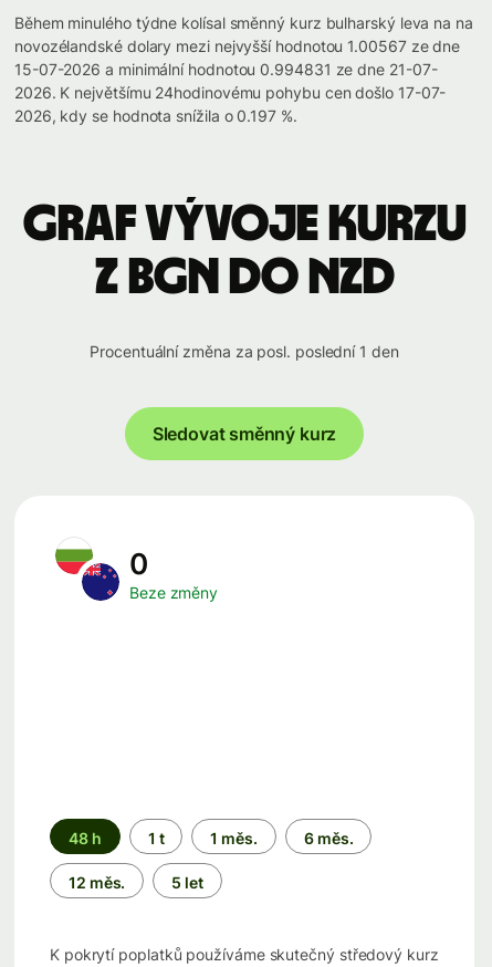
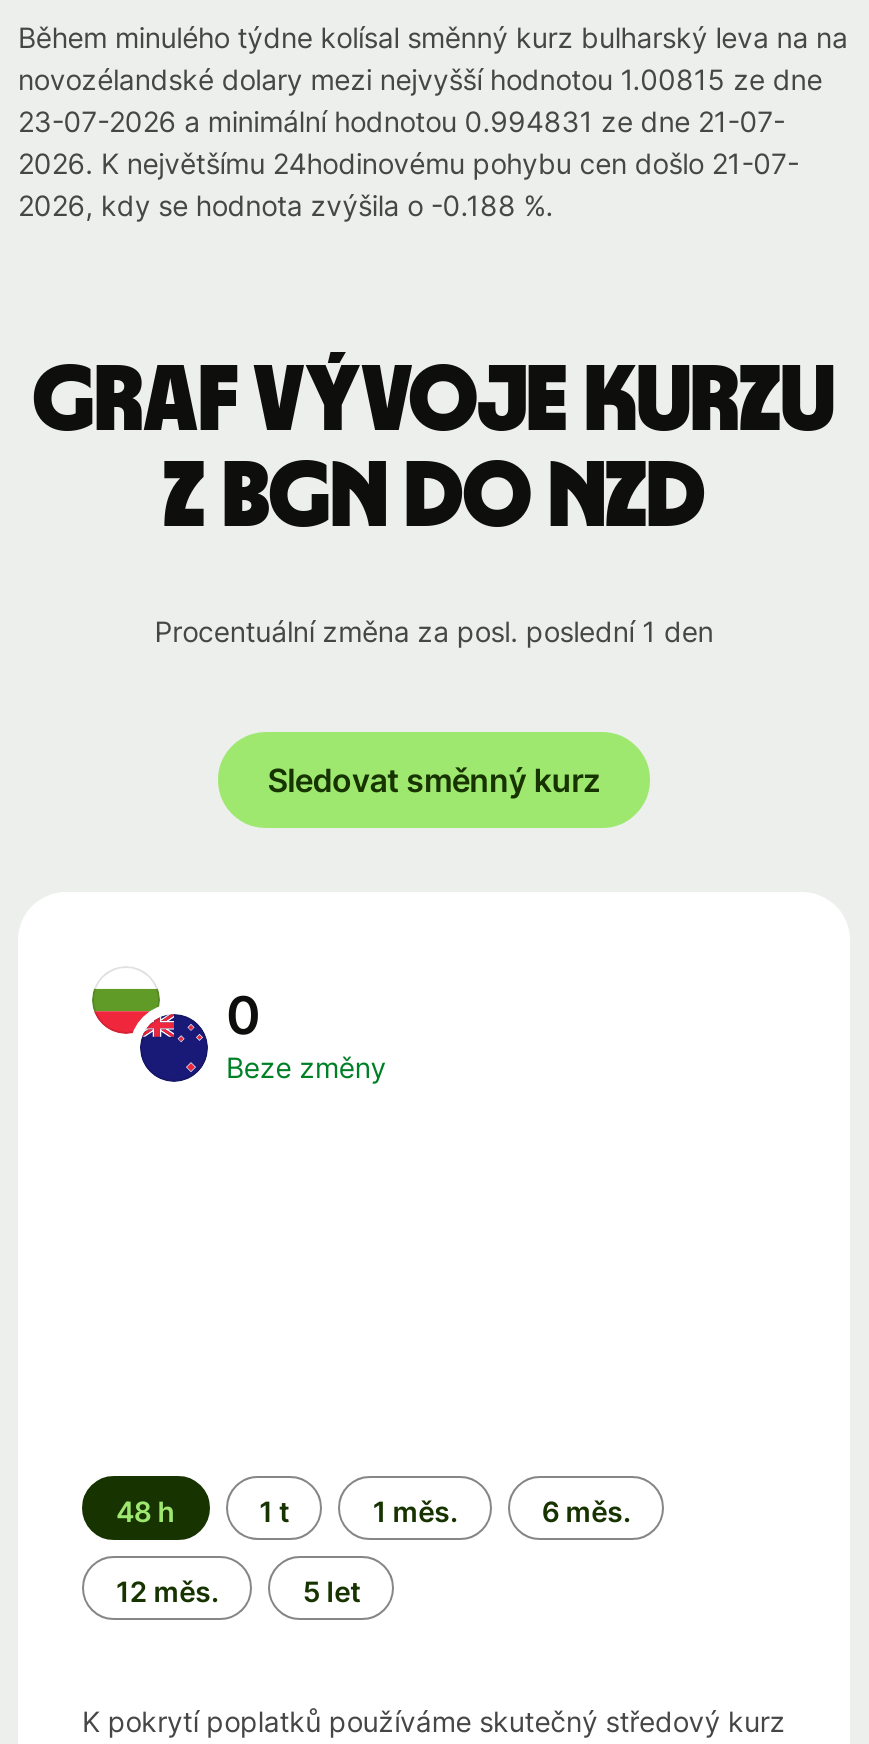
[14,37,460,55] novozélandské dolary mezi nejvyšší hodnotou 1.00567 ze dne -> [18,62,822,96] novozélandské dolary mezi nejvyšší hodnotou 1.00815 ze dne
[14,60,437,79] 15-07-2026 a minimální hodnotou 0.994831 ze dne 21-07- -> [18,104,785,138] 23-07-2026 a minimální hodnotou 0.994831 ze dne 21-07-
[14,83,446,102] 2026. K největšímu 24hodinovému pohybu cen došlo 17-07- -> [18,146,799,180] 2026. K největšímu 24hodinovému pohybu cen došlo 21-07-
[14,106,297,125] 2026, kdy se hodnota snížila o 0.197 %. -> [18,188,553,222] 2026, kdy se hodnota zvýšila o -0.188 %.

